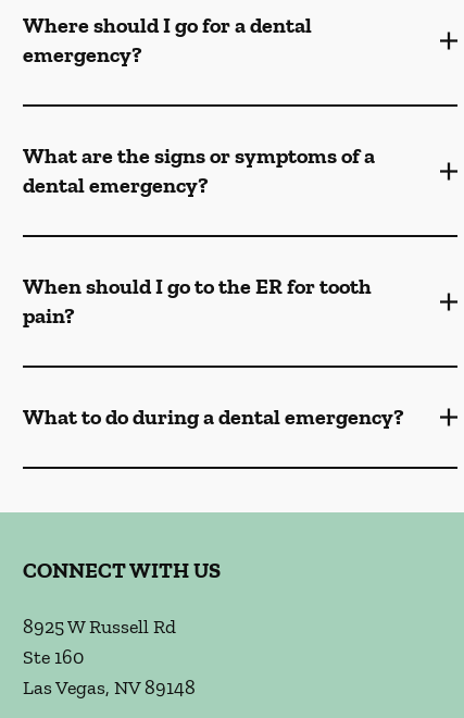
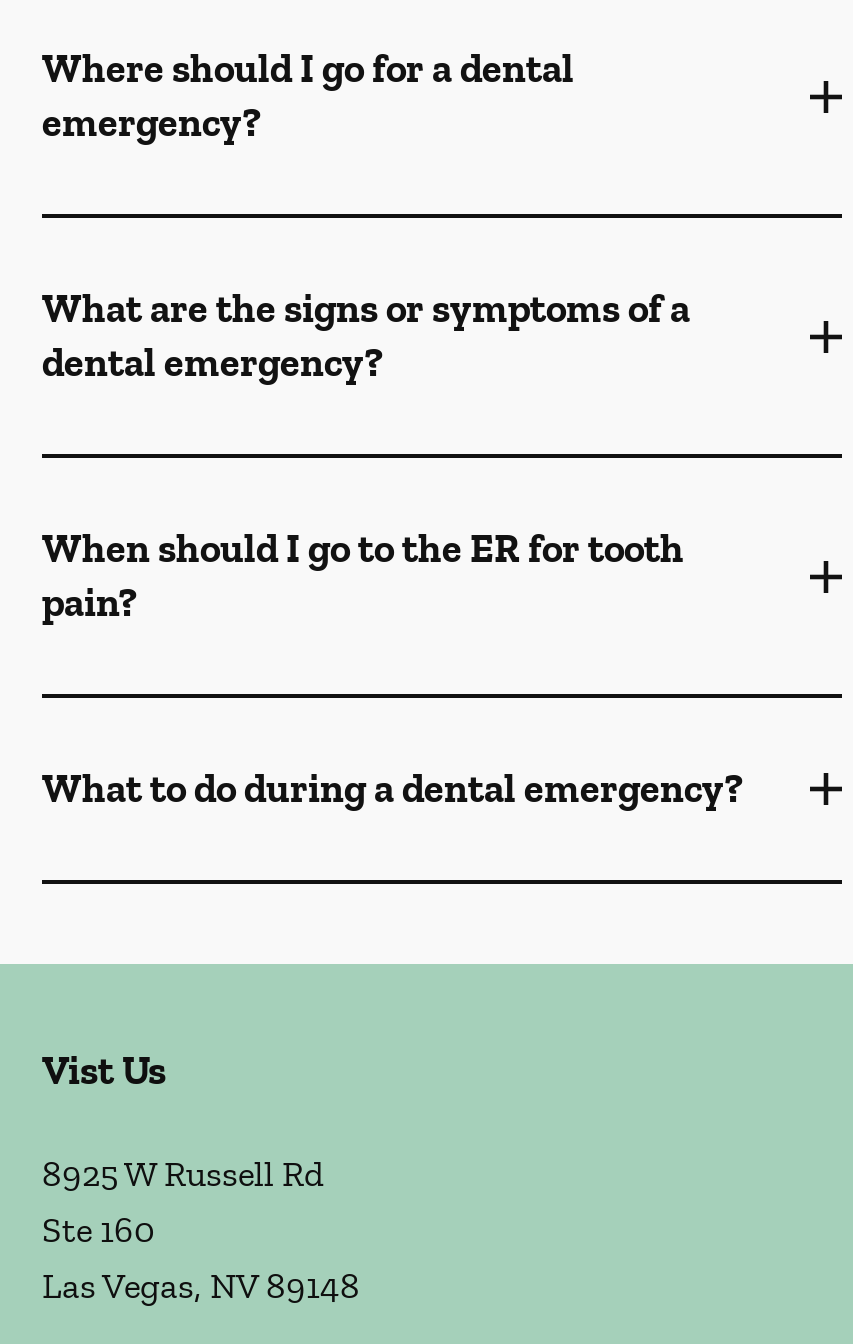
[23,557,221,583] CONNECT WITH US -> [42,1046,166,1094] Vist Us

